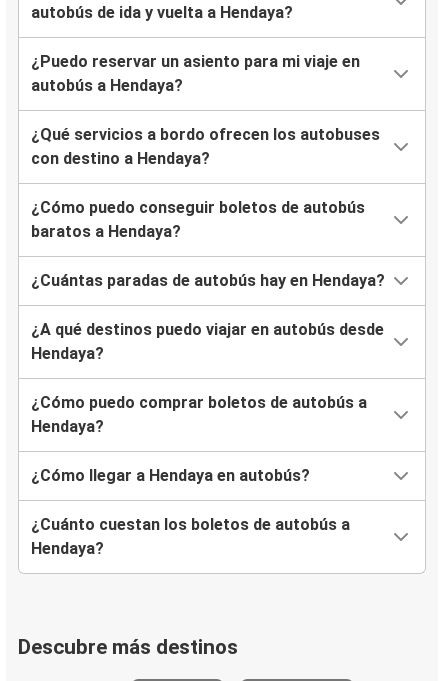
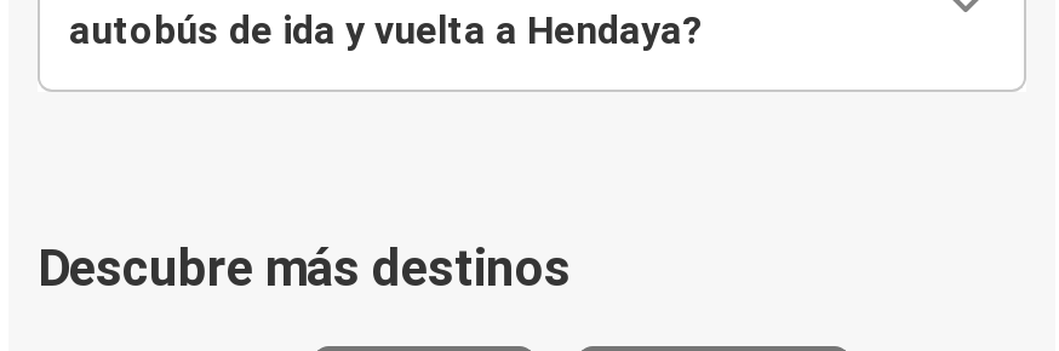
[31,52,385,558] ¿Puedo reservar un asiento para mi viaje en | autobús a Hendaya? | ¿Qué servicios a bordo ofrecen los autobuses | con destino a Hendaya? | ¿Cómo puedo conseguir boletos de autobús | baratos a Hendaya? | ¿Cuántas paradas de autobús hay en Hendaya? | ¿A qué destinos puedo viajar en autobús desde | Hendaya? | ¿Cómo puedo comprar boletos de autobús a | Hendaya? | ¿Cómo llegar a Hendaya en autobús? | ¿Cuánto cuestan los boletos de autobús a | Hendaya? -> none

